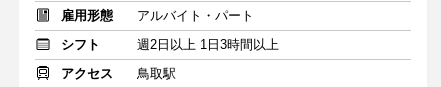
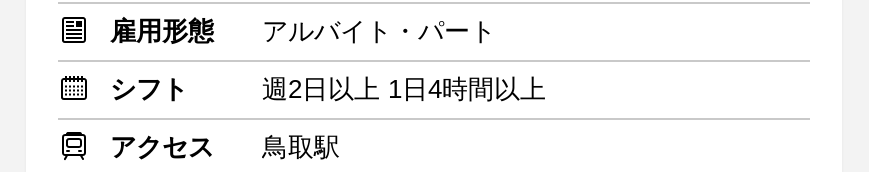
[137,37,279,52] 週2日以上 1日3時間以上 -> [262,74,546,104] 週2日以上 1日4時間以上

